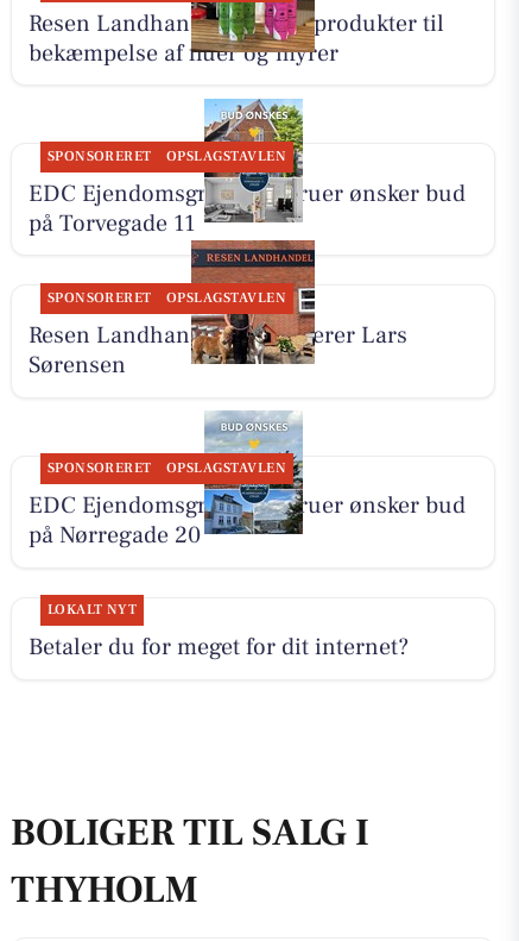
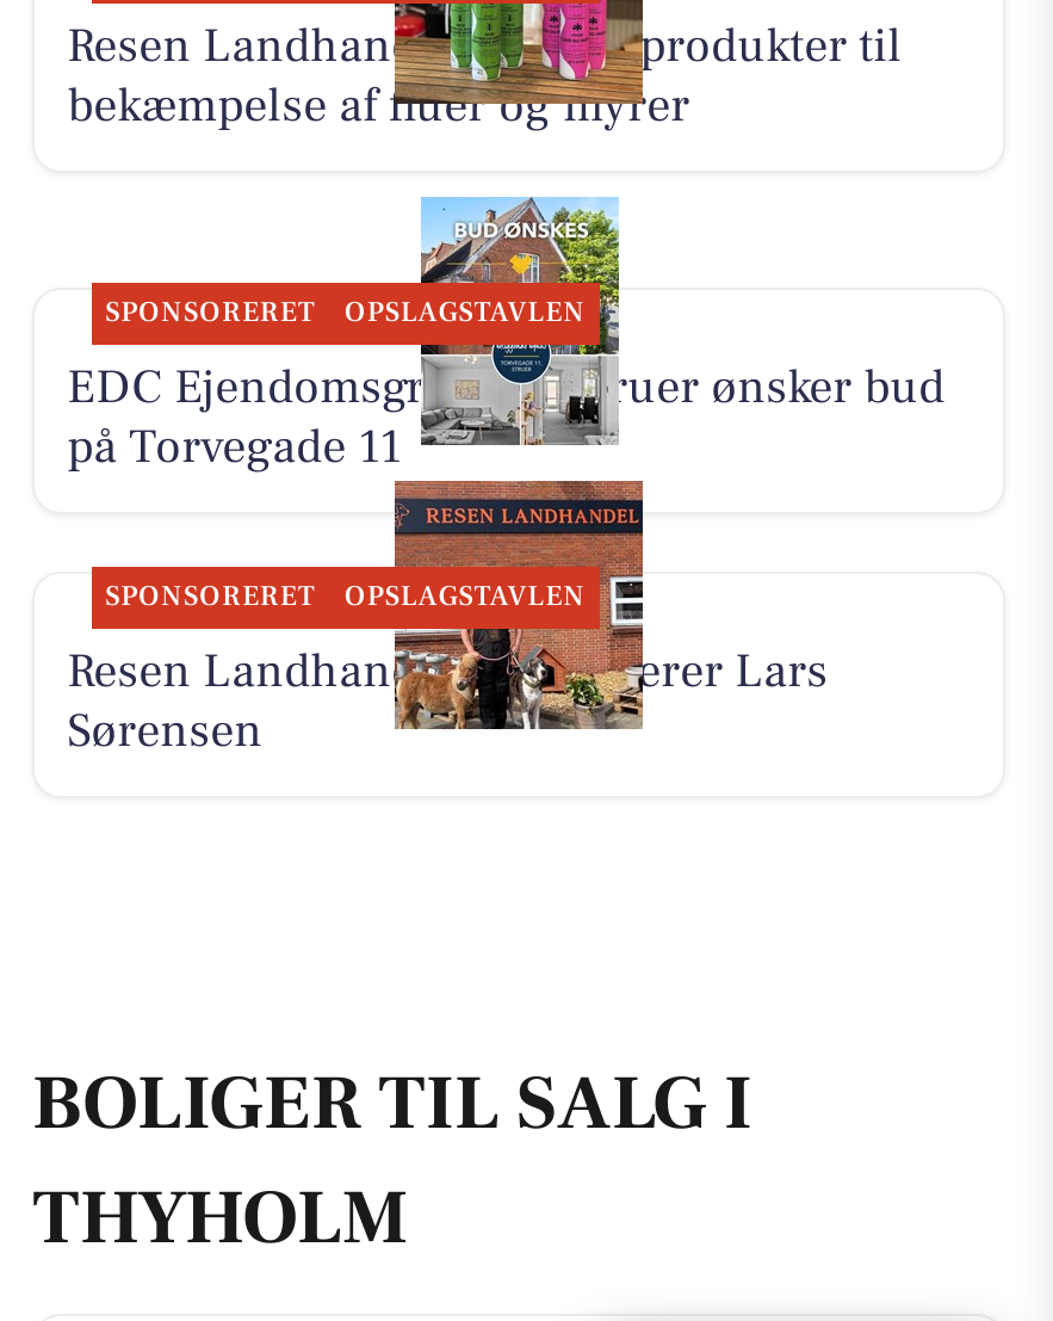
[28,410,465,663] [image] | SPONSORERET | OPSLAGSTAVLEN | EDC Ejendomsgruppen Struer ønsker bud | på Nørregade 20 | LOKALT NYT | Betaler du for meget for dit internet? -> none

